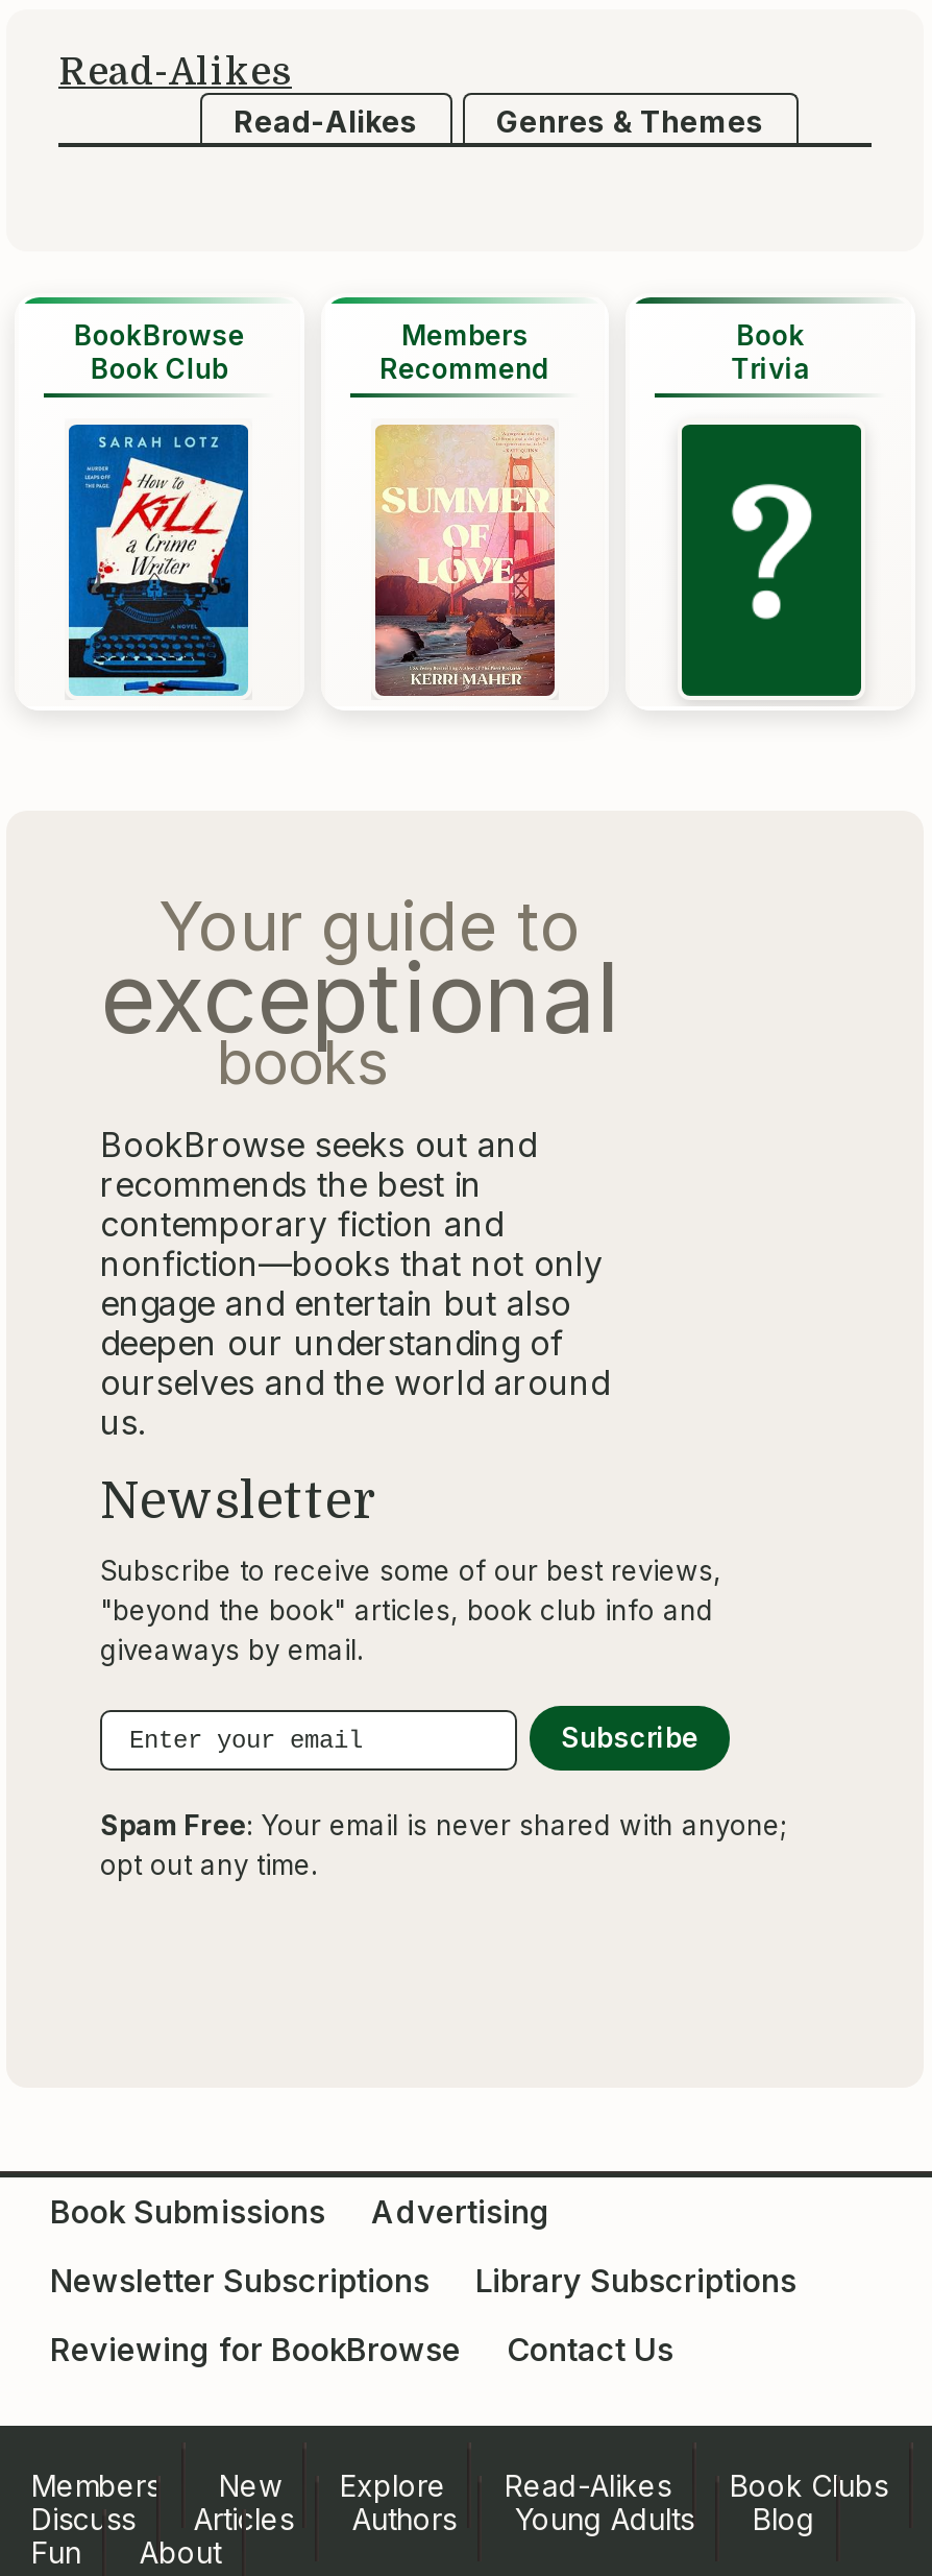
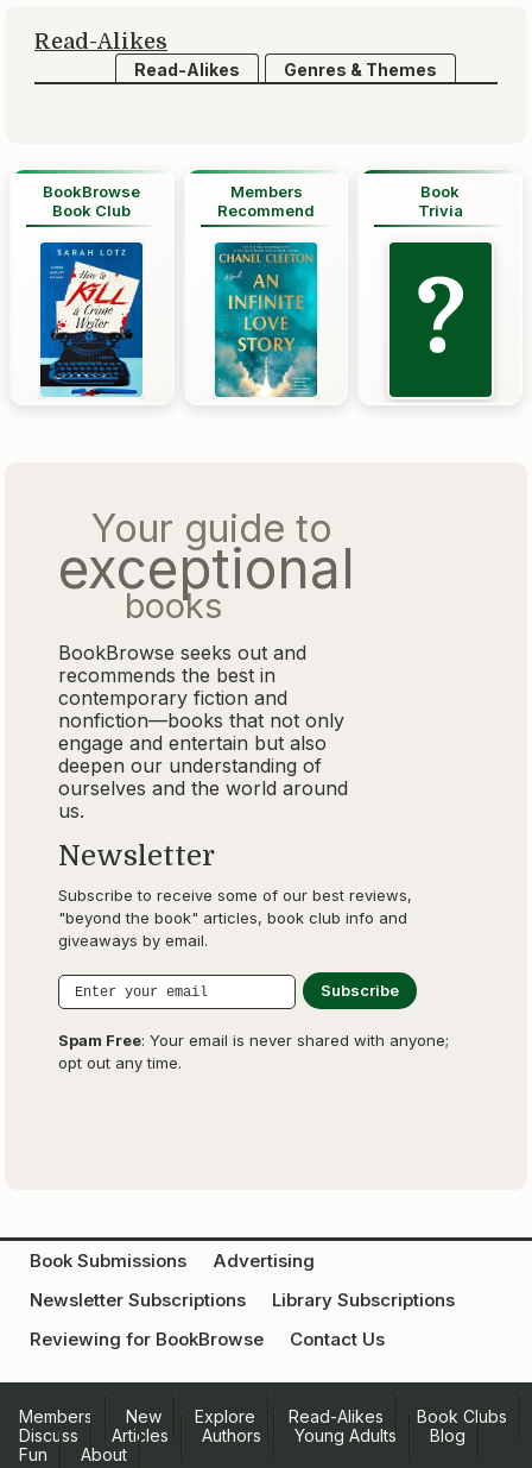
[373,423,557,698] [image] -> [214,241,318,398] [image]

